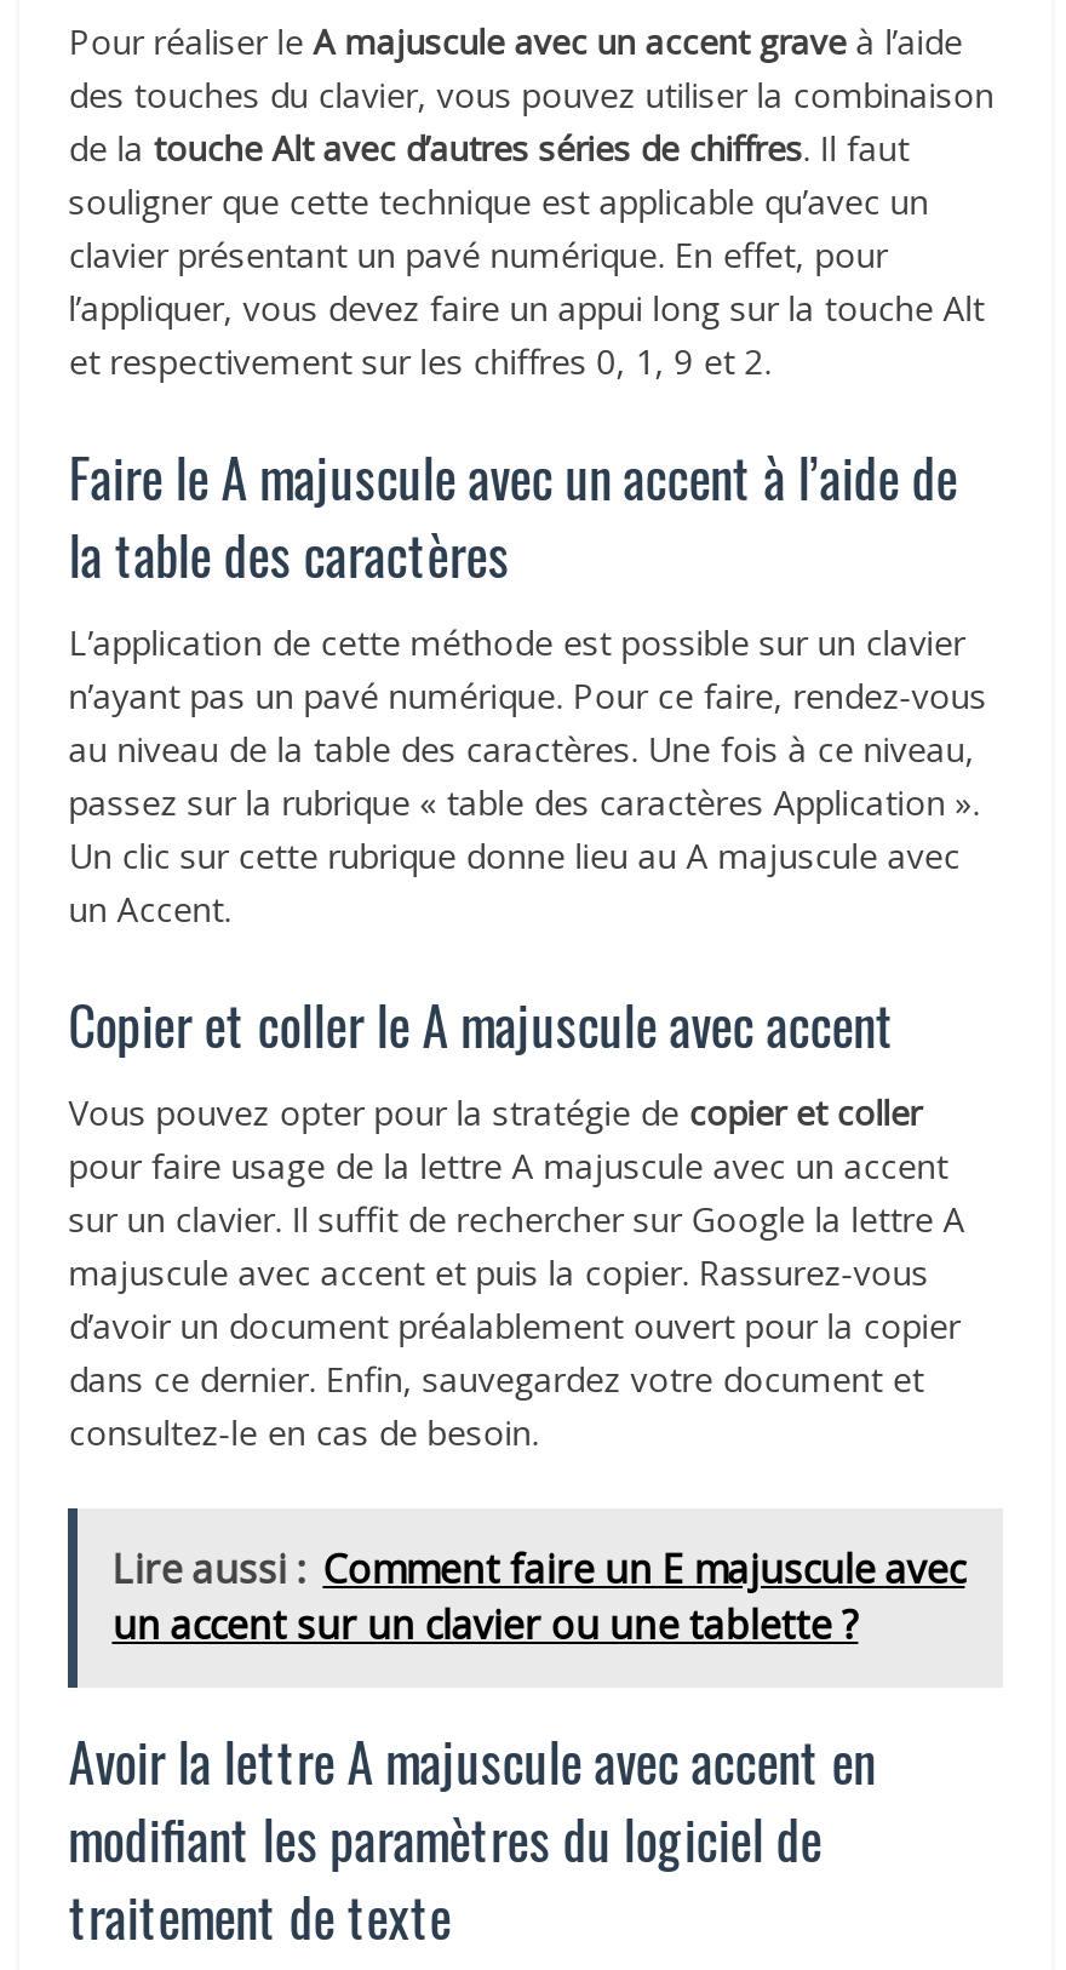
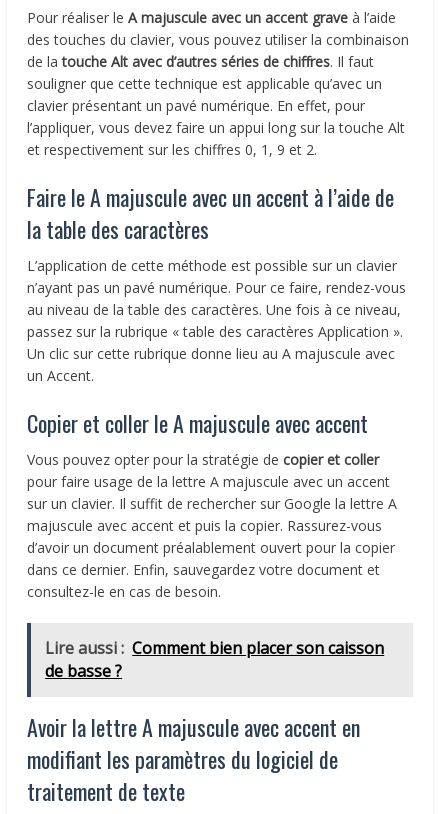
[112,1542,965,1651] Lire aussi : Comment faire un E majuscule avec | un accent sur un clavier ou une tablette ? -> [45,637,384,682] Lire aussi : Comment bien placer son caisson | de basse ?

